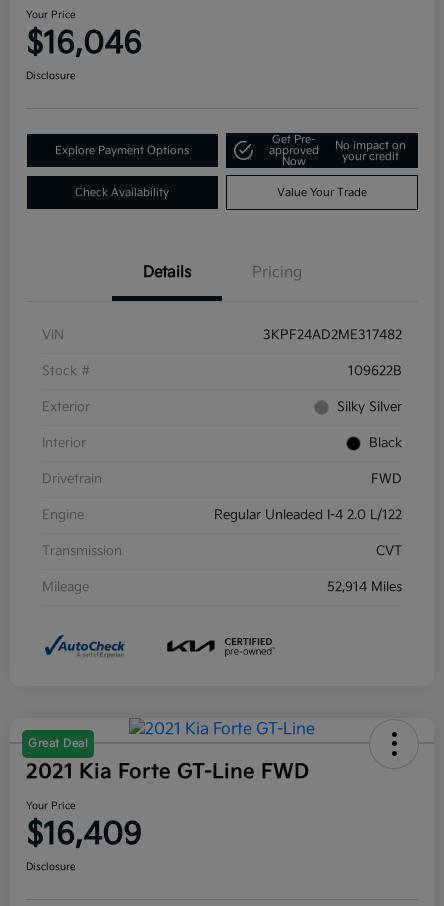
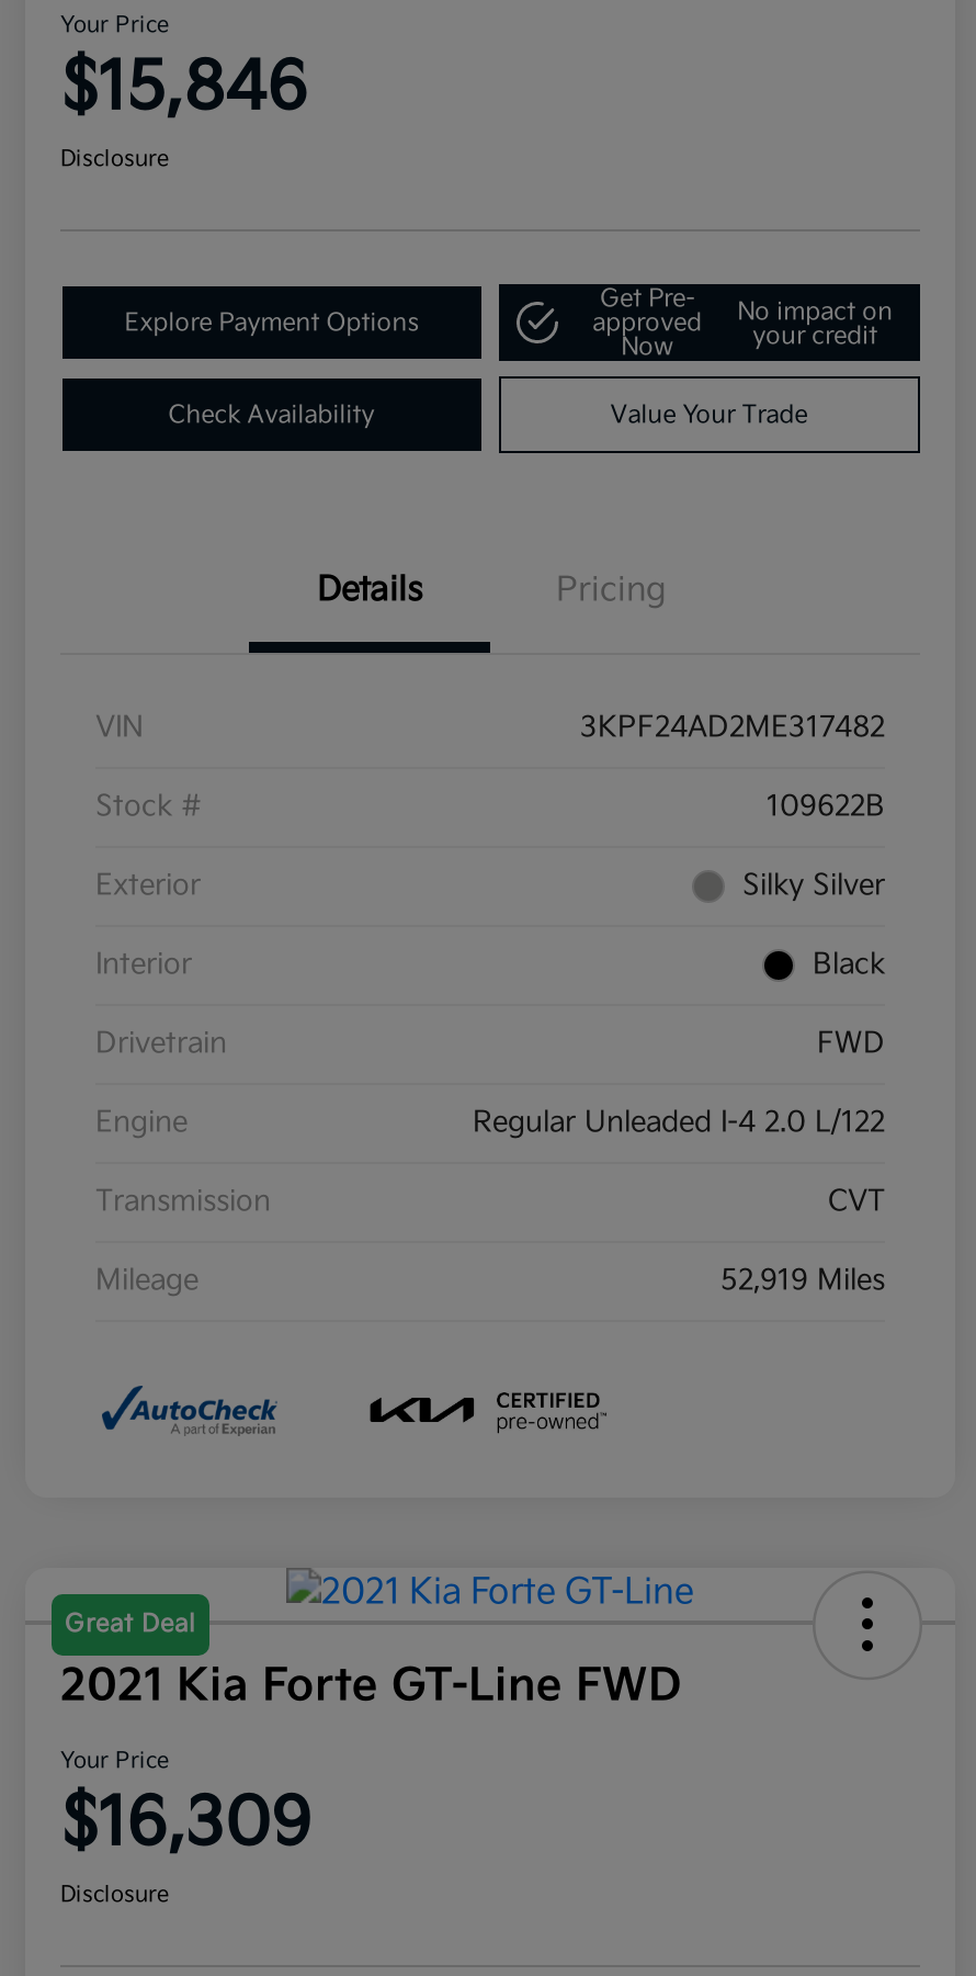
[26,26,142,62] $16,046 -> [60,50,308,129] $15,846
[327,579,402,595] 52,914 Miles -> [720,1263,885,1298] 52,919 Miles
[26,817,142,853] $16,409 -> [60,1785,313,1864] $16,309

